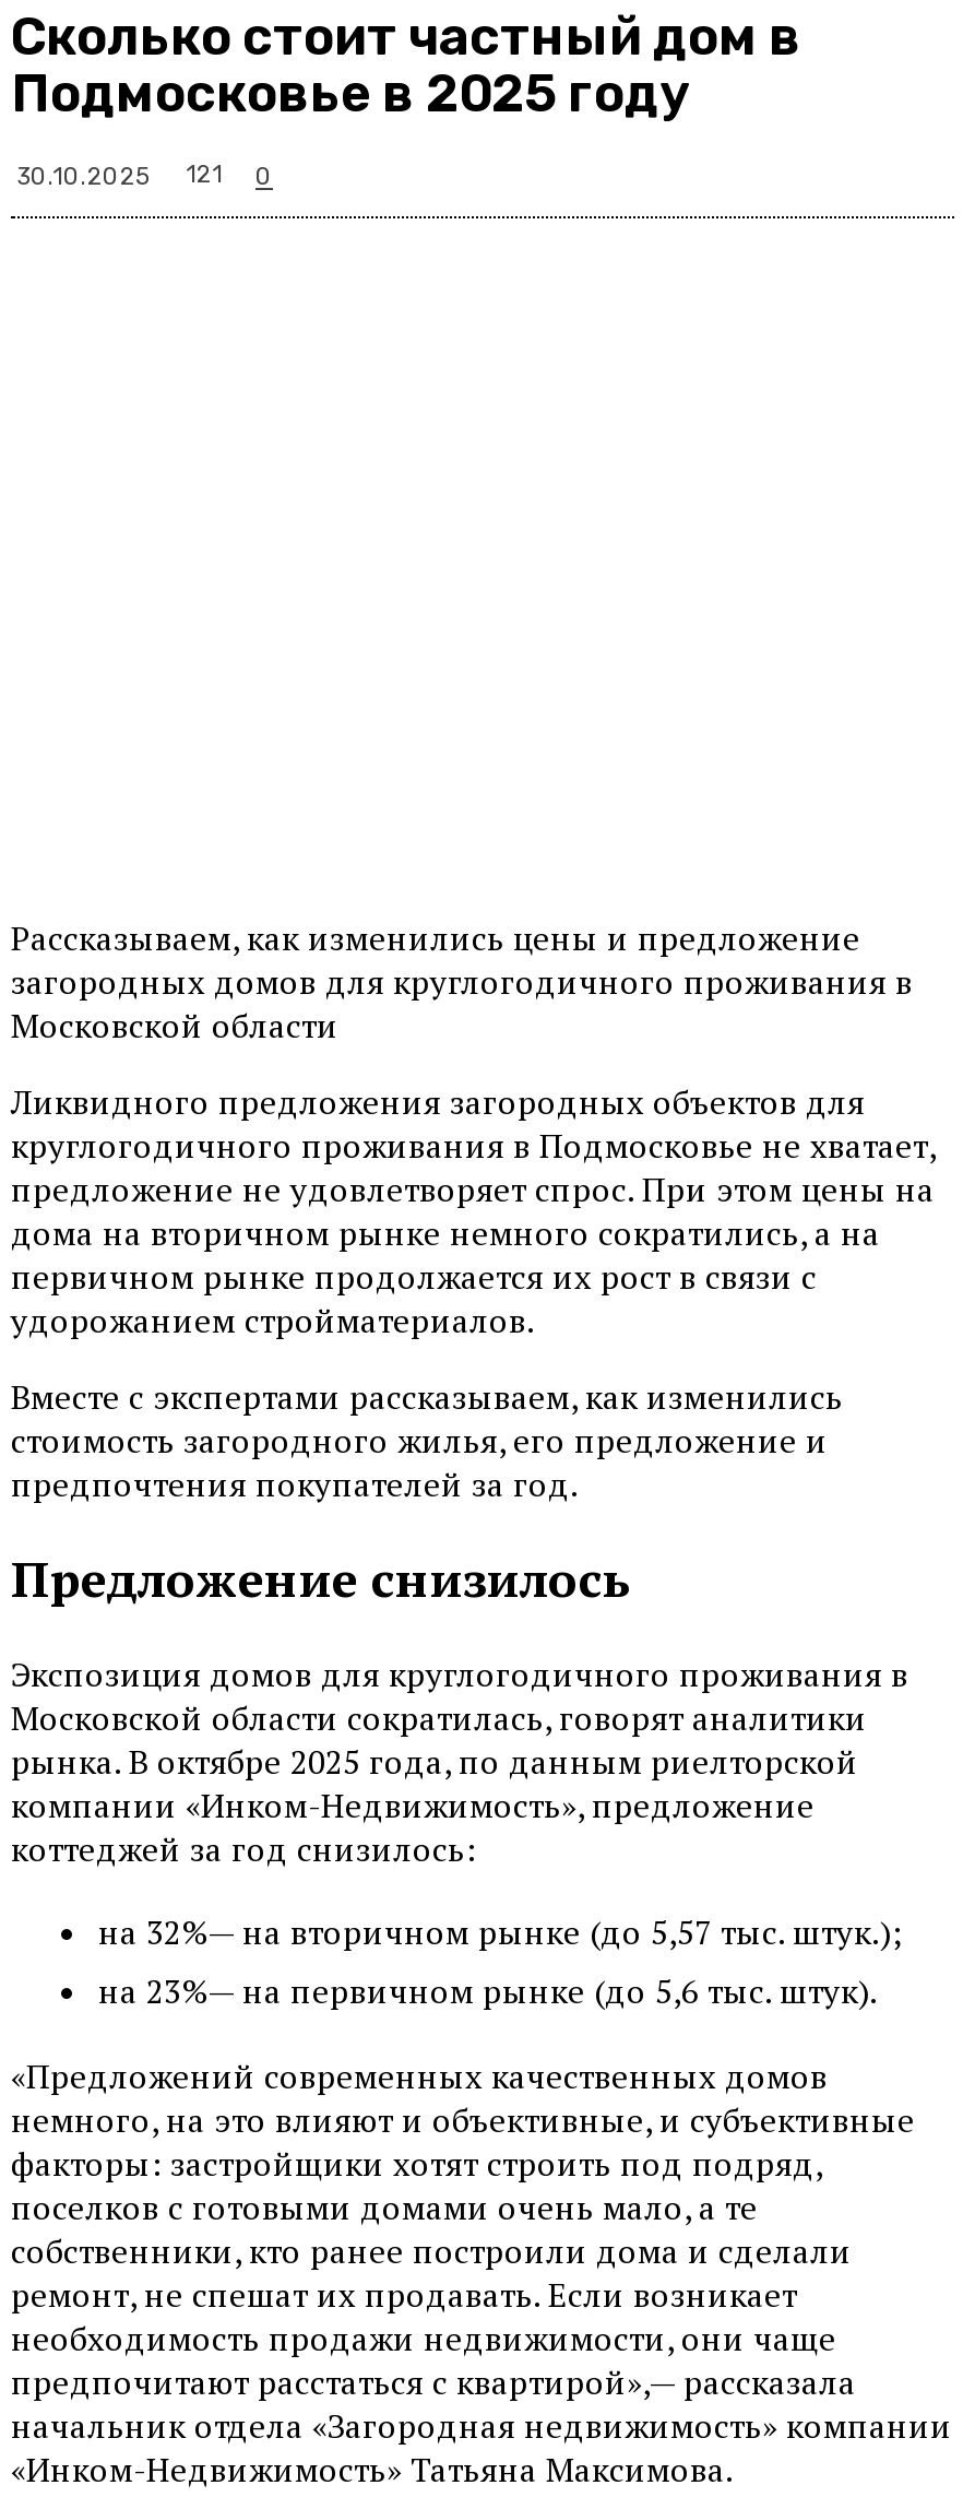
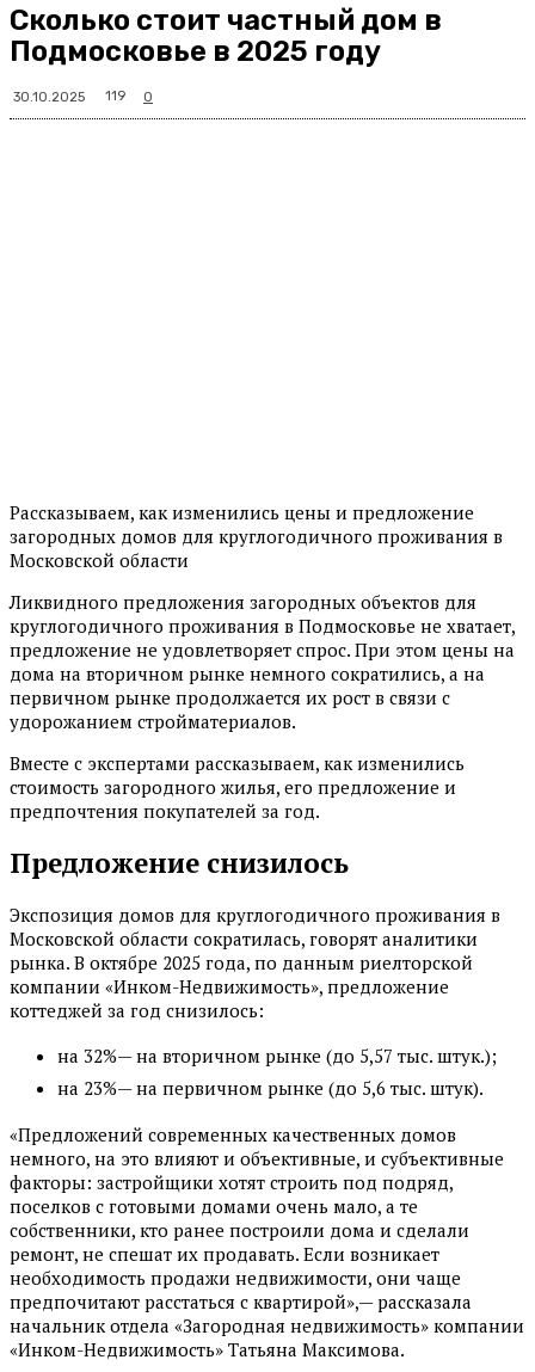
[17,162,273,191] 30.10.2025 121 0 -> [13,88,153,104] 30.10.2025 119 0

